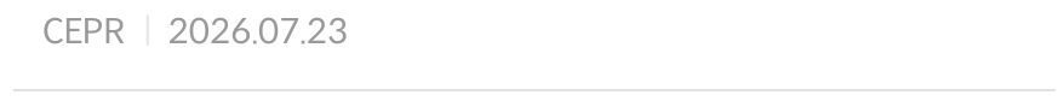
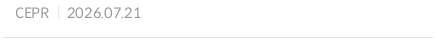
[42,10,348,54] CEPR 2026.07.23 -> [15,4,141,22] CEPR 2026.07.21

